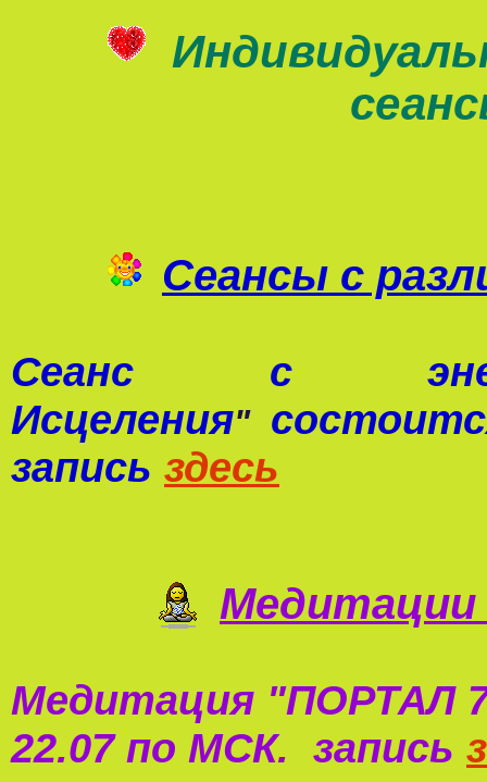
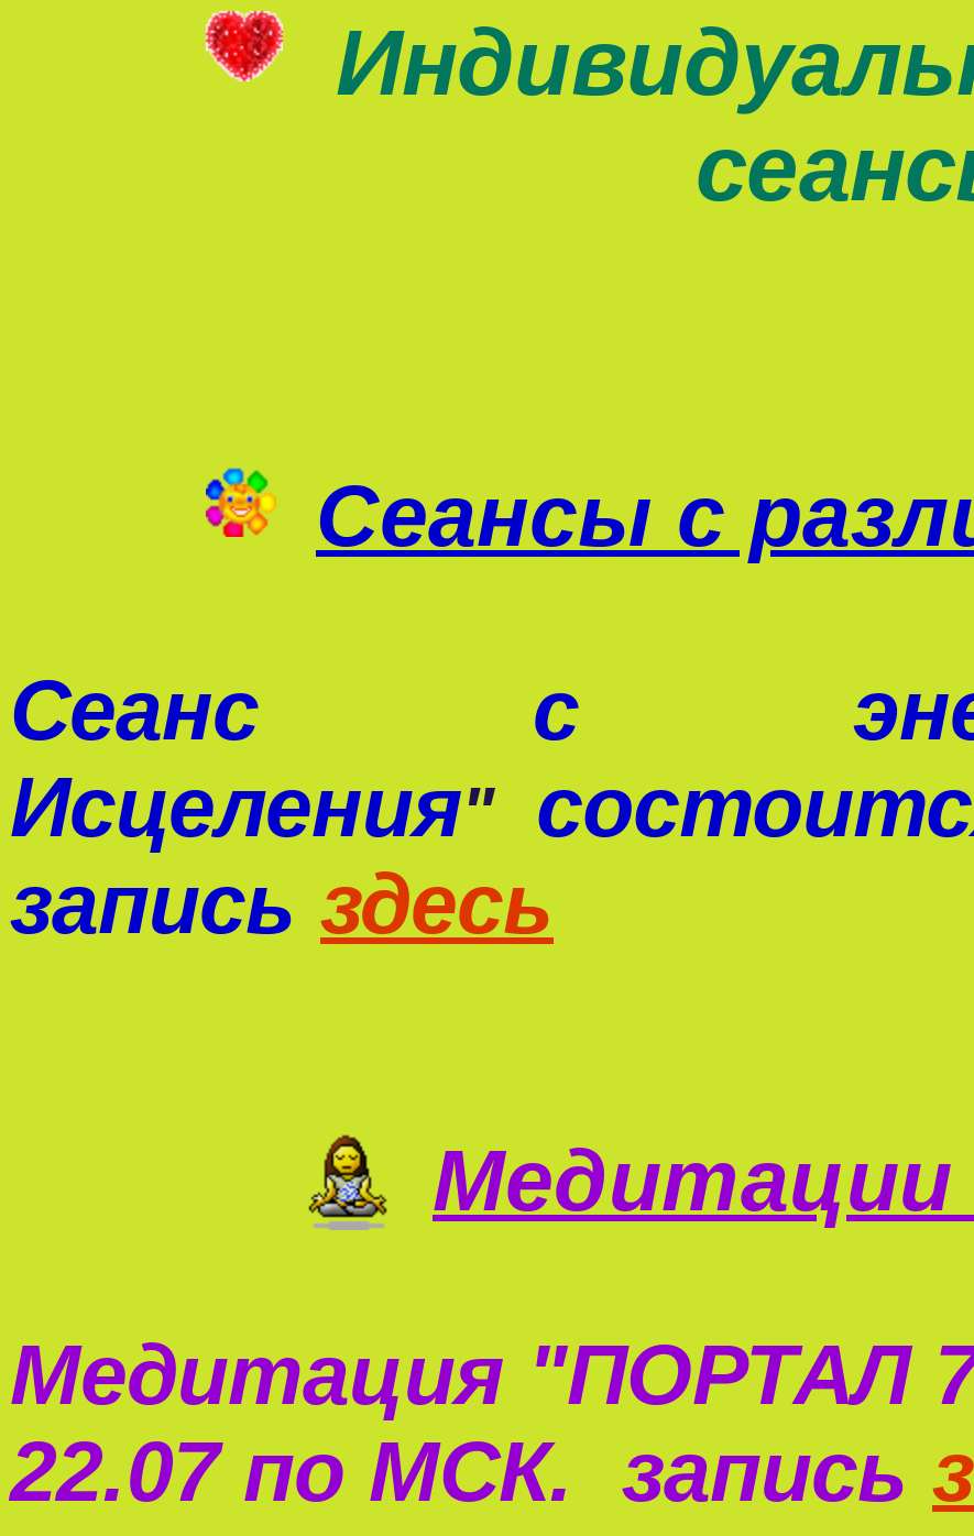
[108,251,142,287] [image] -> [204,467,276,539] [image]

